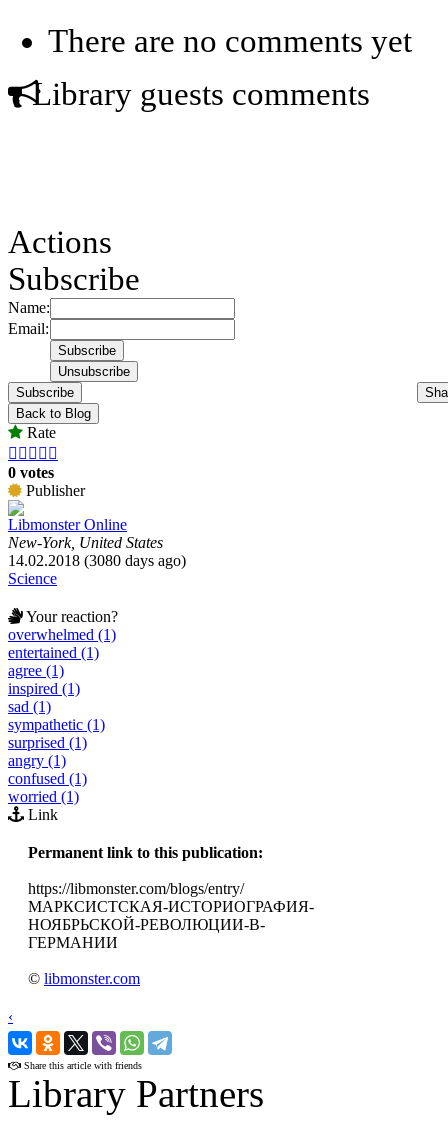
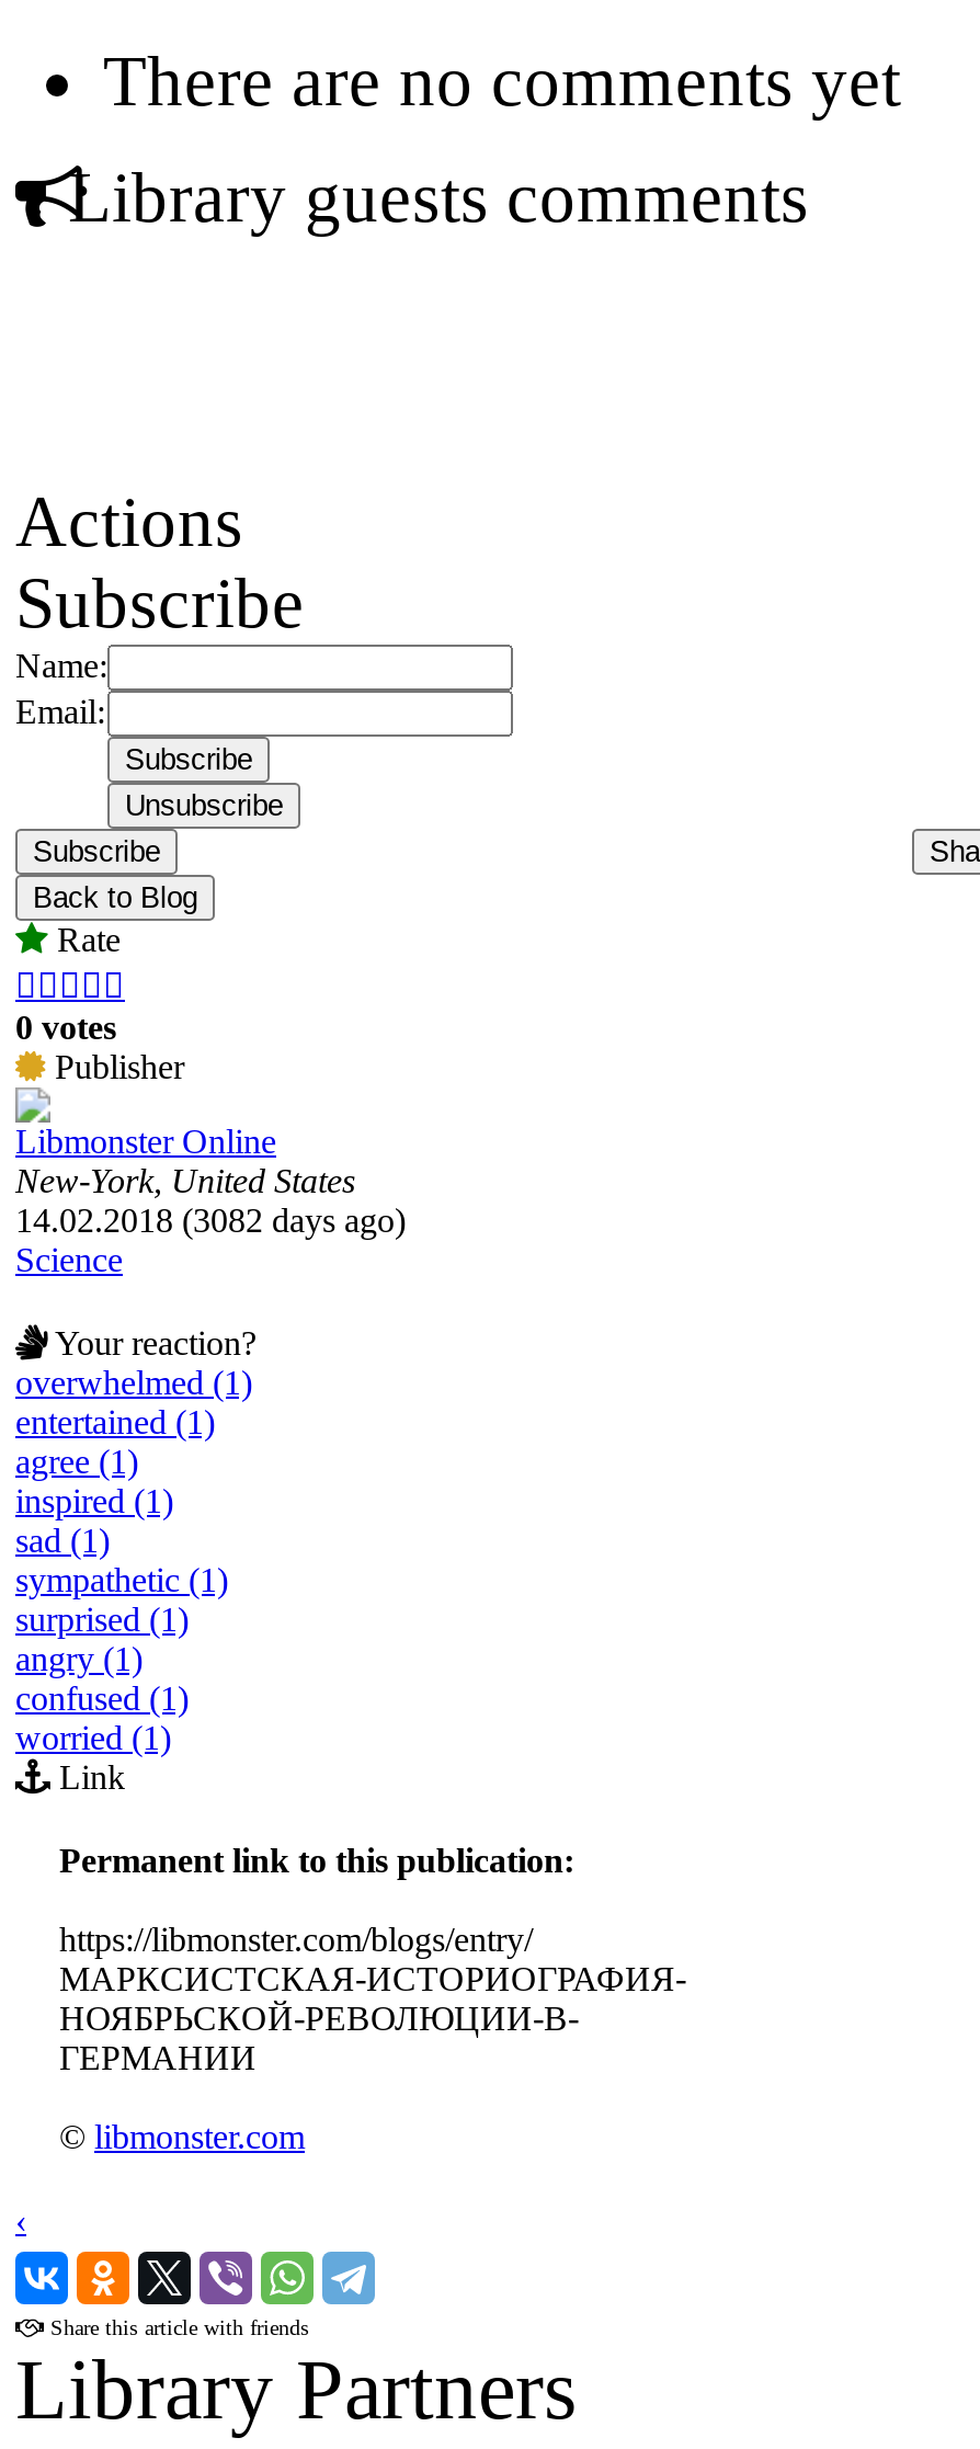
[8,552,186,569] 14.02.2018 (3080 days ago) -> [15,1201,406,1238] 14.02.2018 (3082 days ago)

